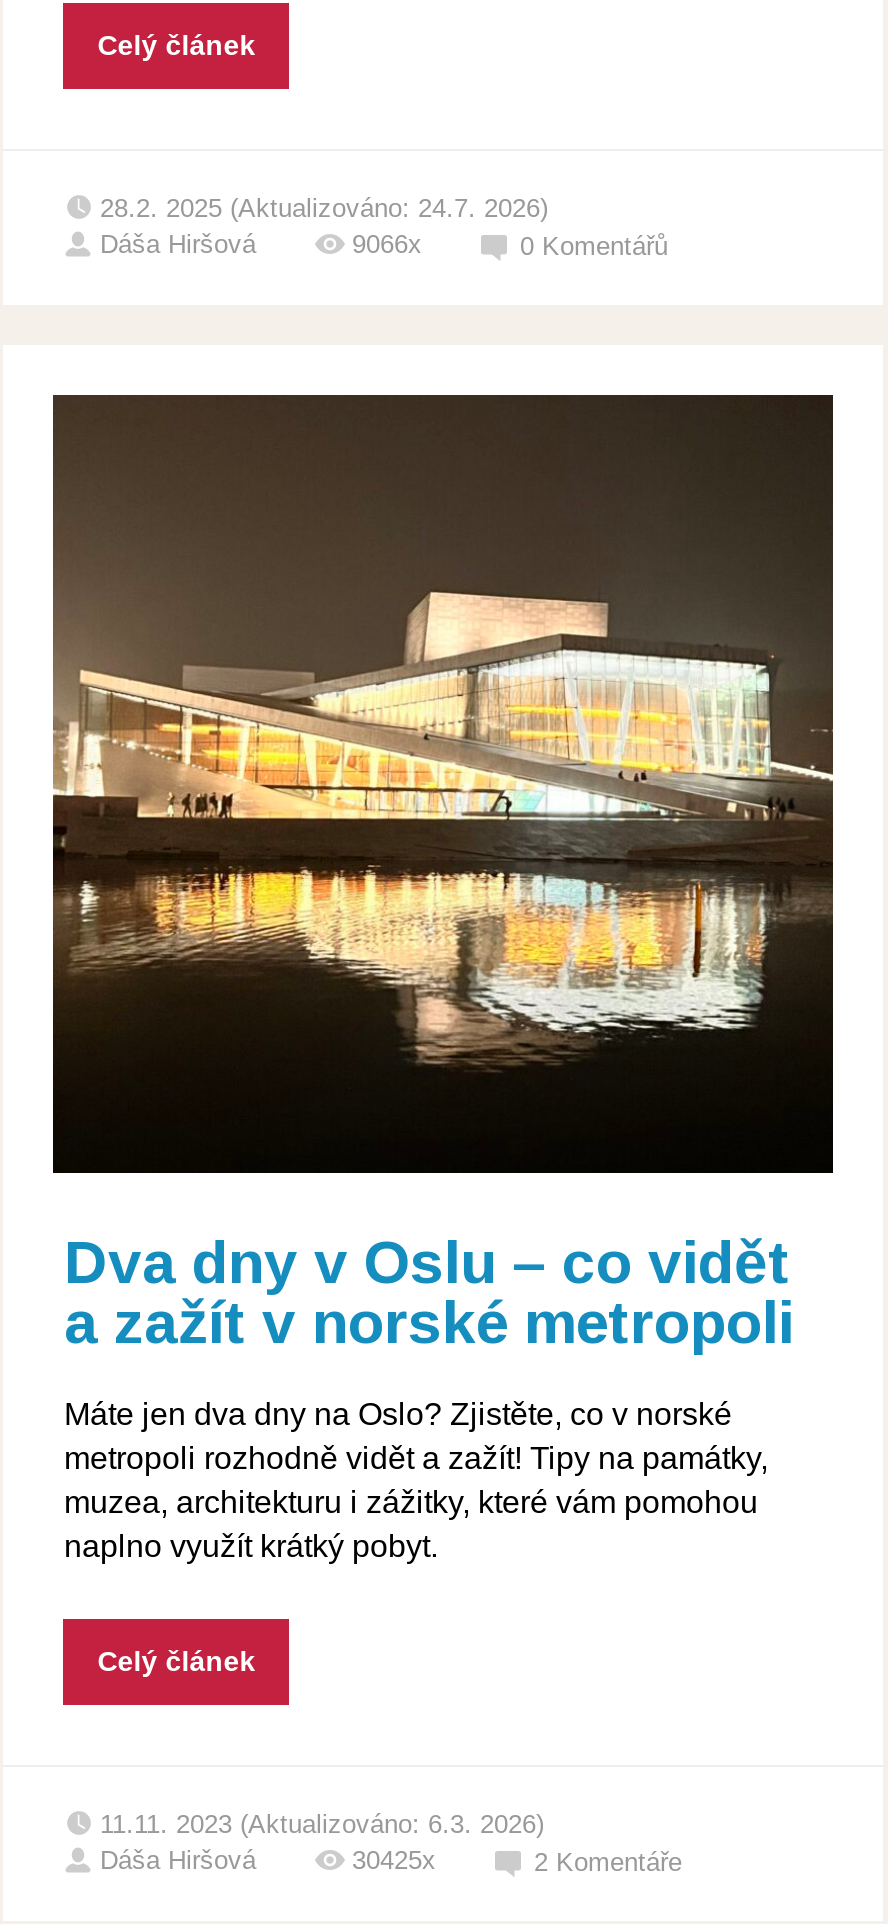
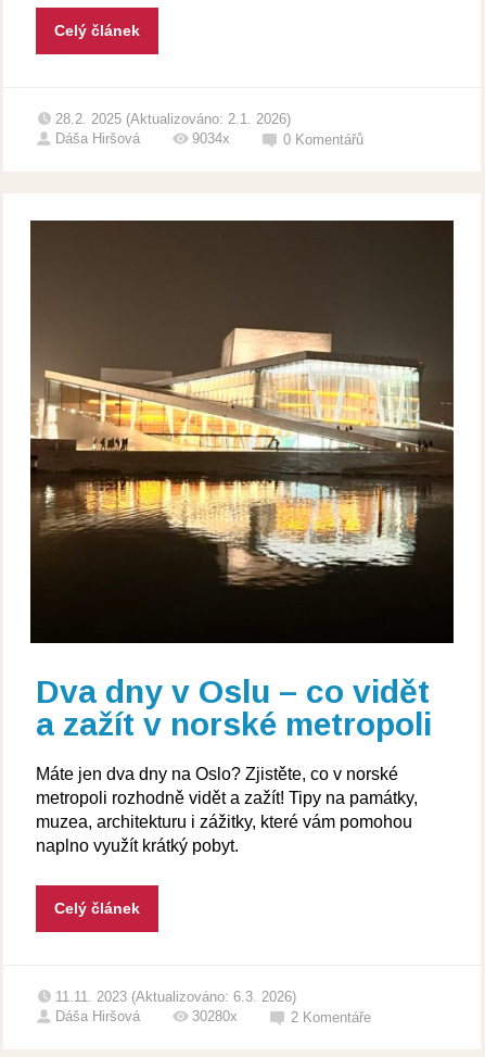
[100,192,548,222] 28.2. 2025 (Aktualizováno: 24.7. 2026) -> [56,110,291,127] 28.2. 2025 (Aktualizováno: 2.1. 2026)
[352,228,422,258] 9066x -> [193,130,231,146] 9034x
[352,1844,436,1874] 30425x -> [193,1008,238,1024] 30280x

